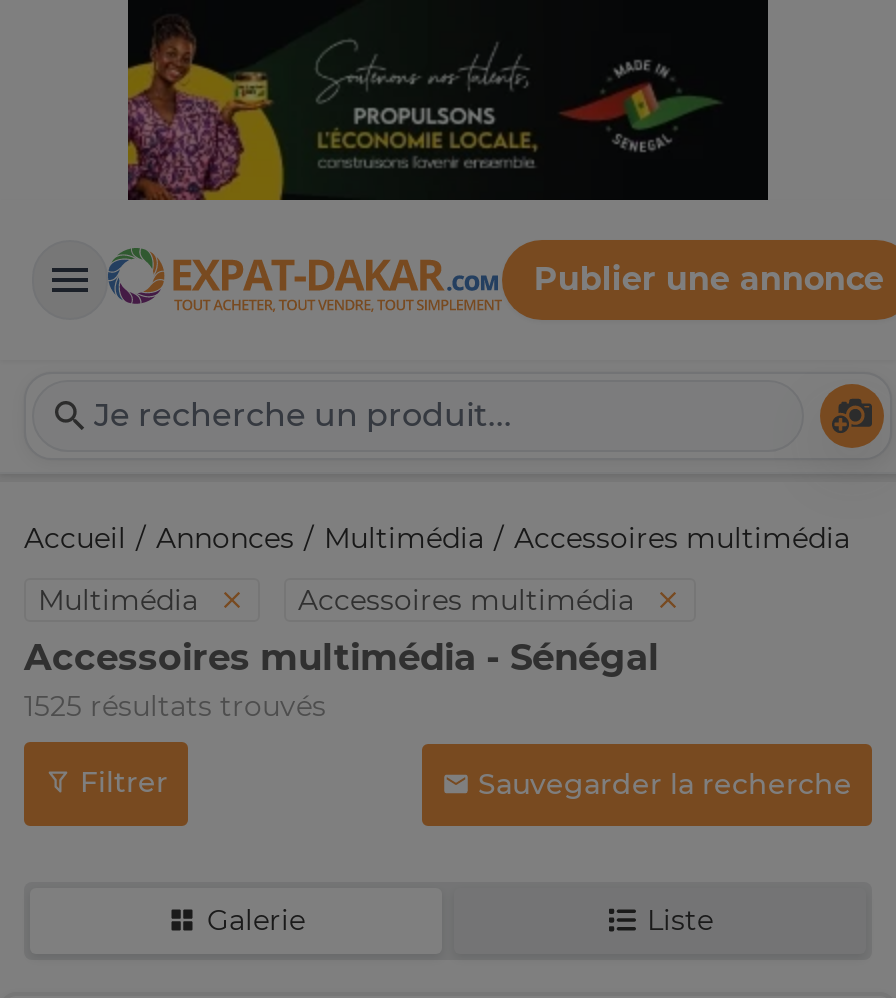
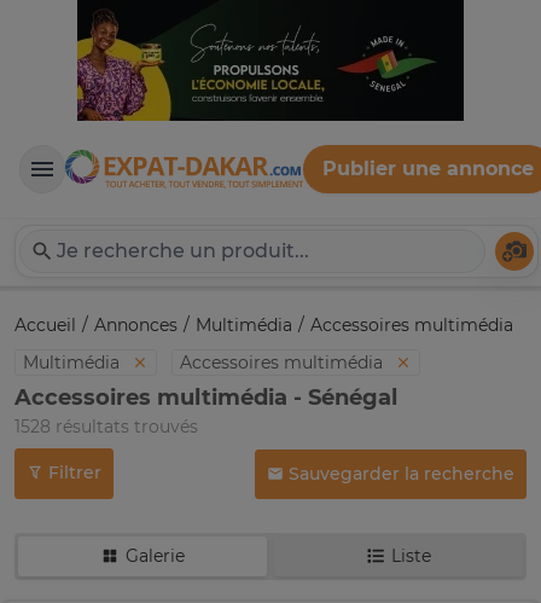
[24,689,326,725] 1525 résultats trouvés -> [14,416,198,438] 1528 résultats trouvés

